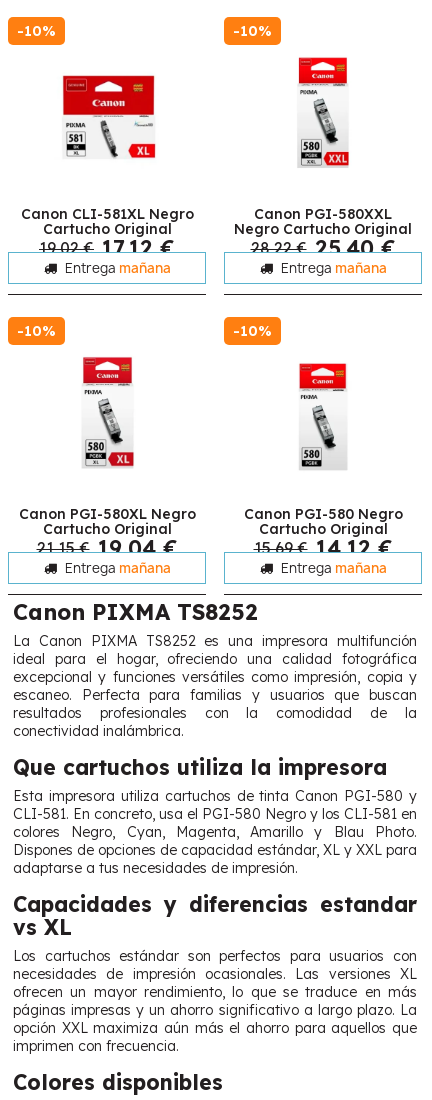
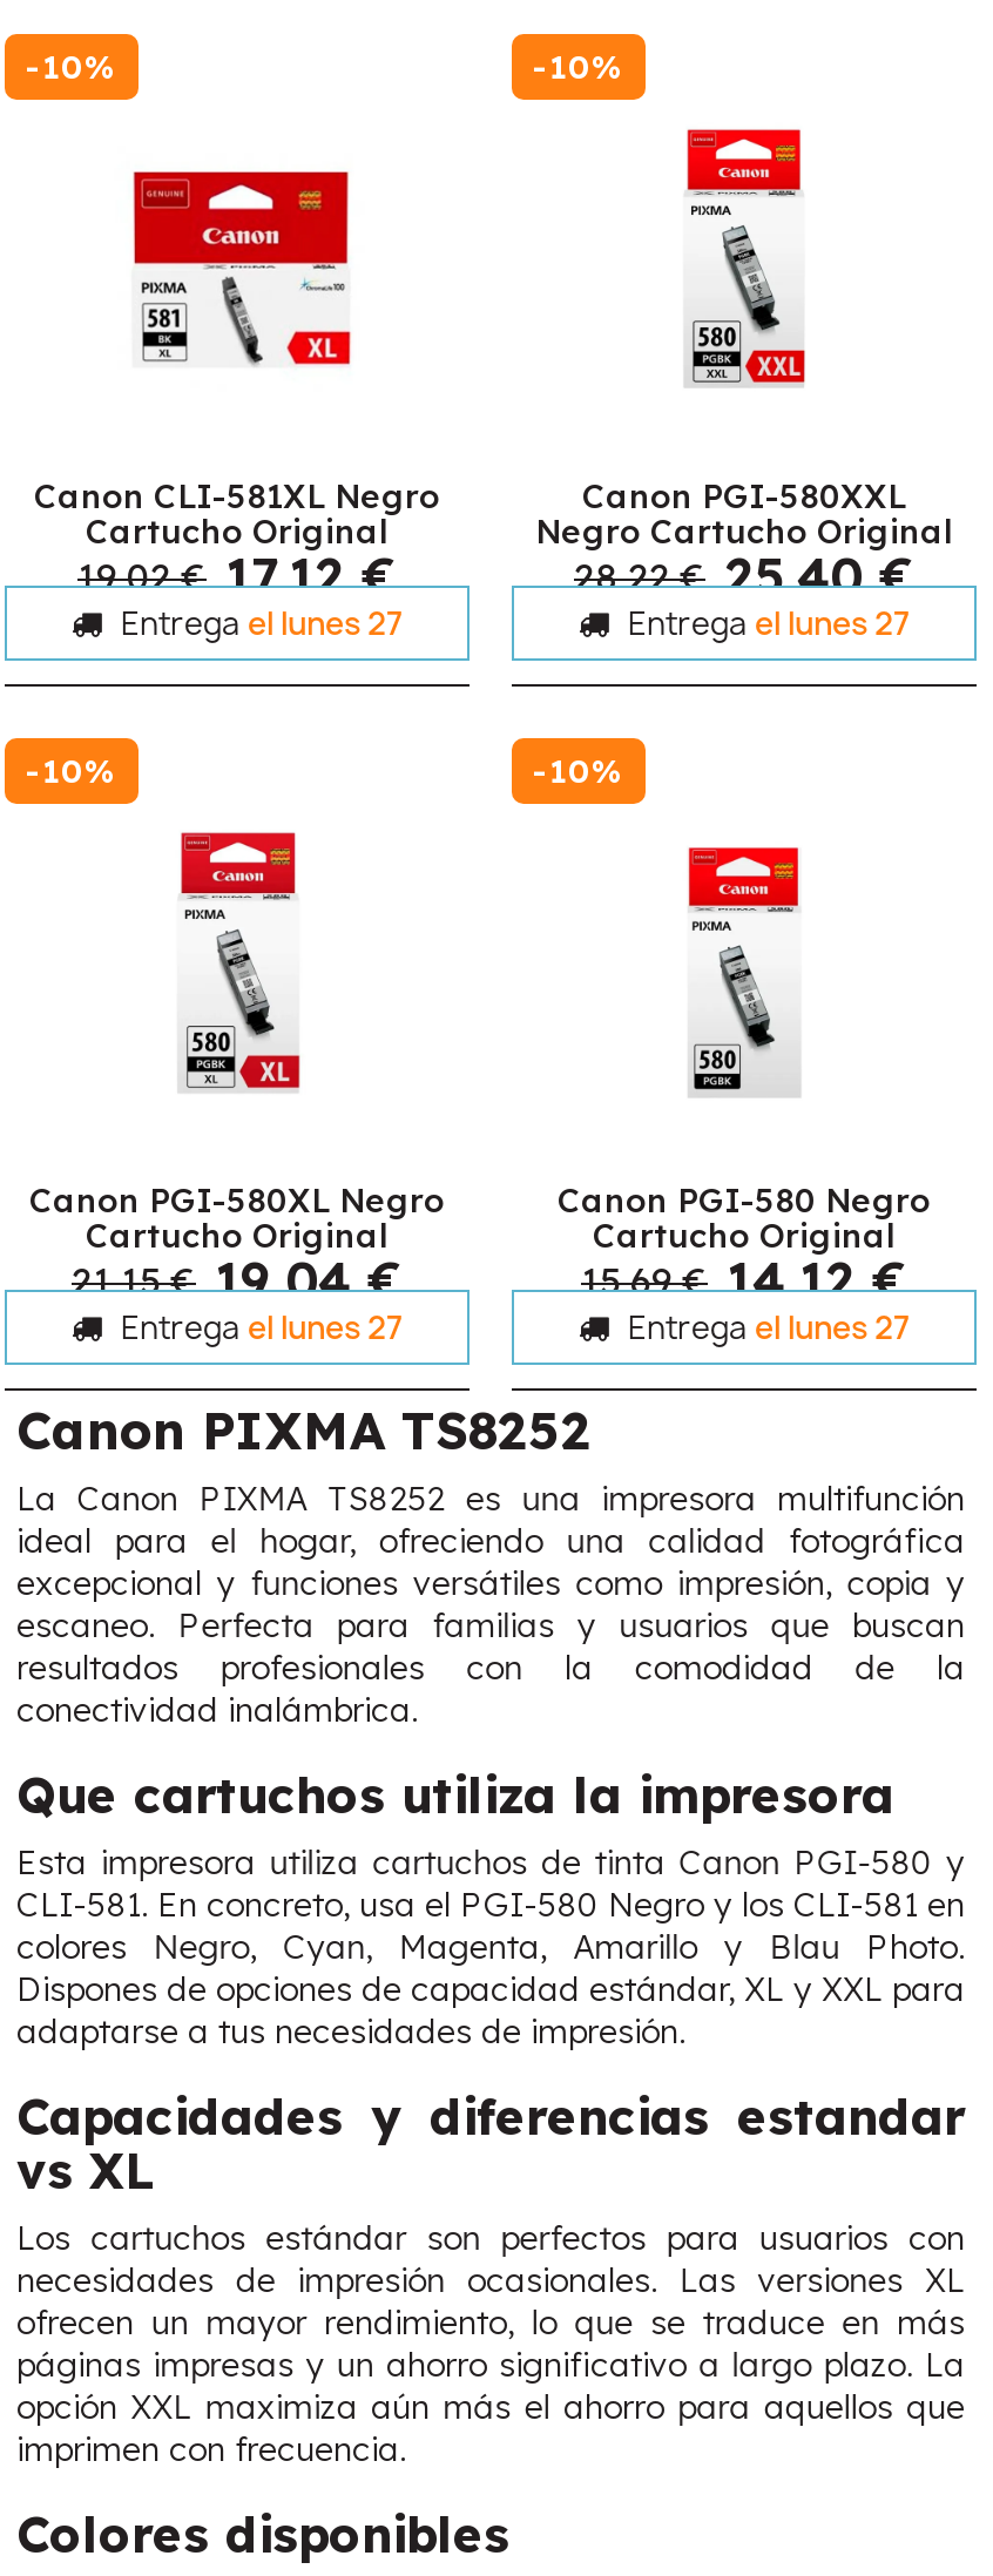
[61,259,170,277] Entrega mañana -> [114,603,403,645] Entrega el lunes 27
[277,259,386,277] Entrega mañana -> [621,603,910,645] Entrega el lunes 27
[61,559,170,577] Entrega mañana -> [114,1306,403,1348] Entrega el lunes 27
[277,559,386,577] Entrega mañana -> [621,1306,910,1348] Entrega el lunes 27

